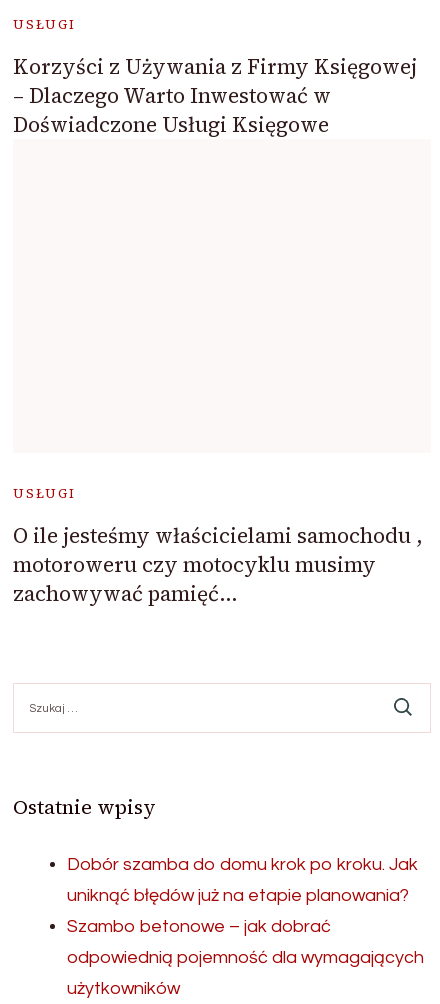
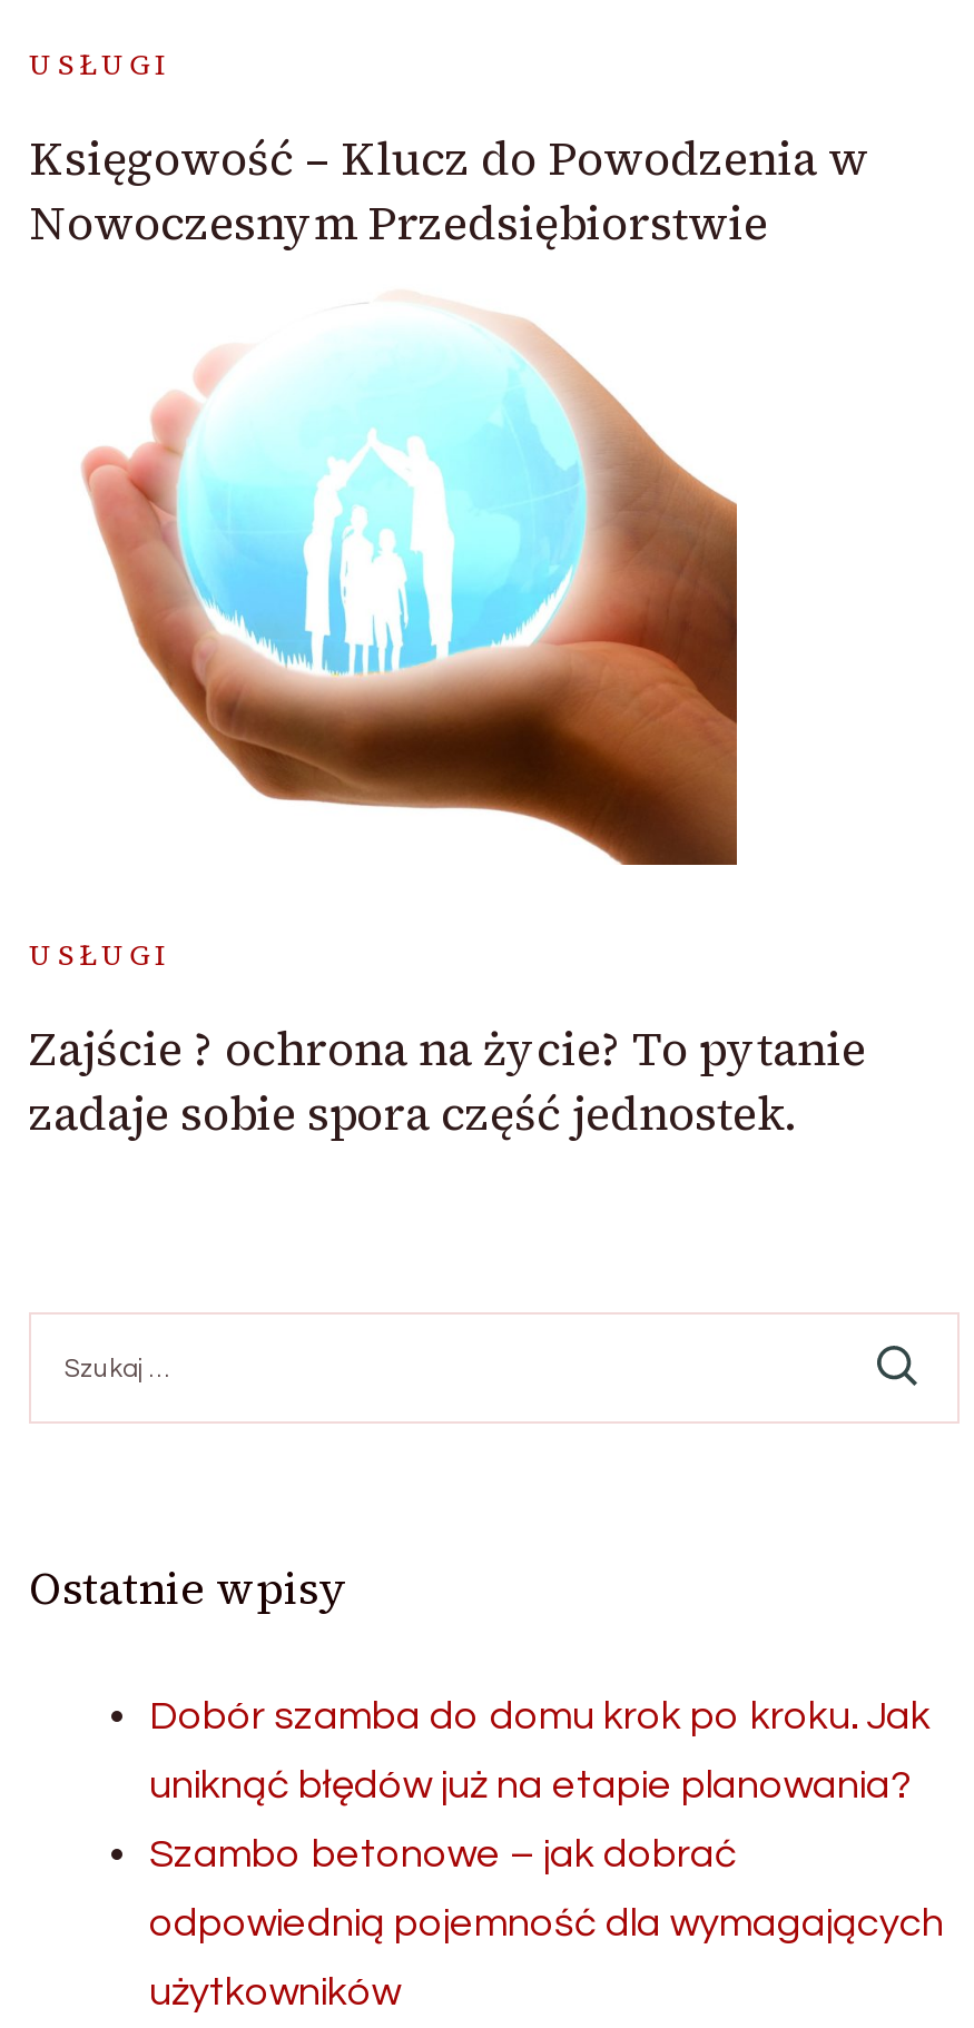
none -> [82,337,739,867] [image]
[13,52,417,139] Korzyści z Używania z Firmy Księgowej | – Dlaczego Warto Inwestować w | Doświadczone Usługi Księgowe -> [29,126,868,255] Księgowość – Klucz do Powodzenia w | Nowoczesnym Przedsiębiorstwie
[13,521,423,608] O ile jesteśmy właścicielami samochodu , | motoroweru czy motocyklu musimy | zachowywać pamięć… -> [29,1017,866,1146] Zajście ? ochrona na życie? To pytanie | zadaje sobie spora część jednostek.

